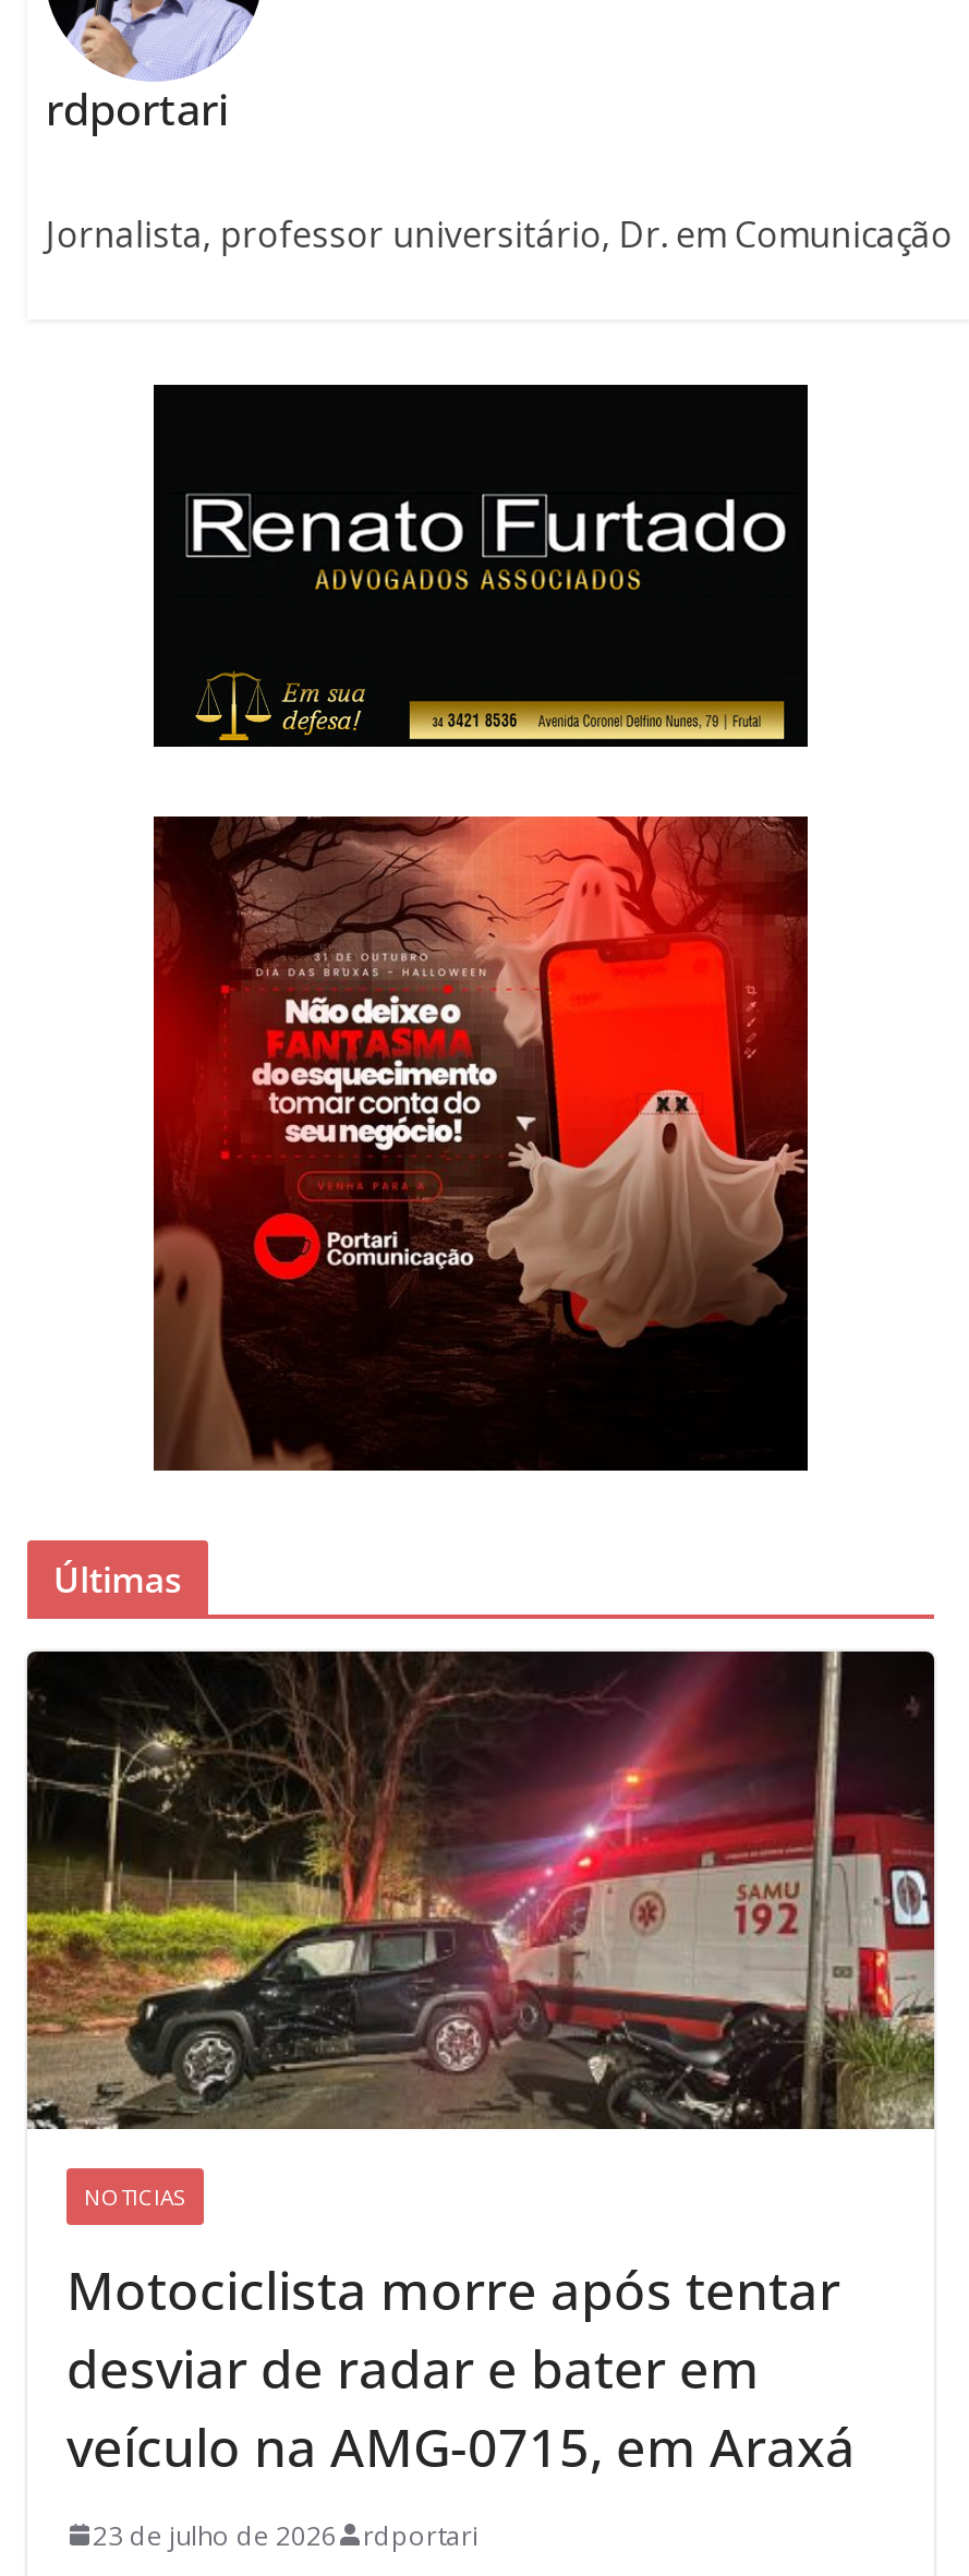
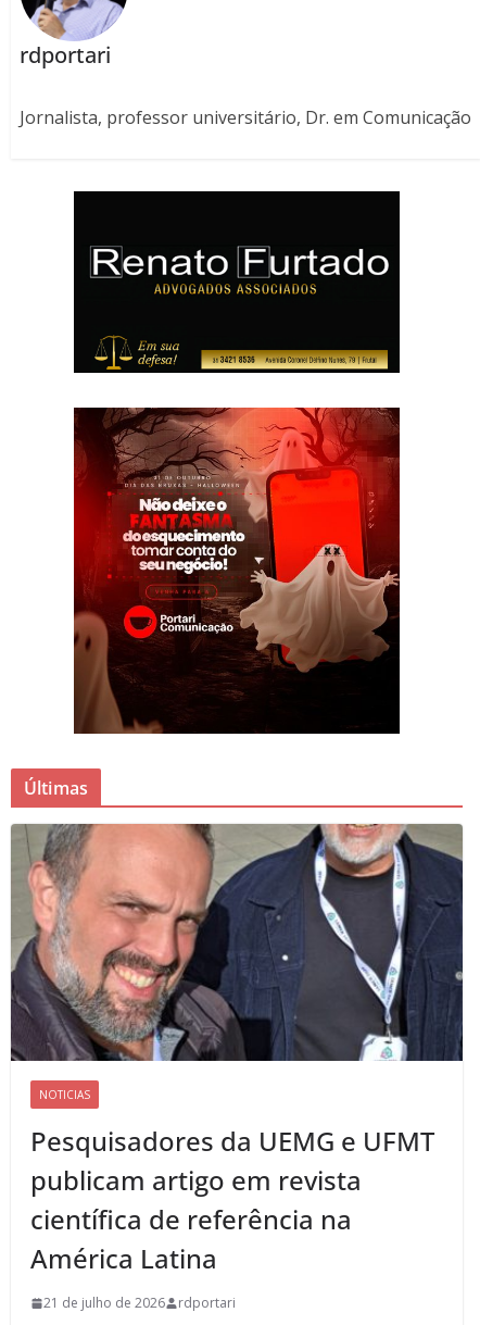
[25,1648,936,2132] [image] -> [11,823,464,1062] [image]
[66,2253,856,2482] Motociclista morre após tentar | desviar de radar e bater em | veículo na AMG-0715, em Araxá -> [30,1123,434,1276] Pesquisadores da UEMG e UFMT | publicam artigo em revista | científica de referência na | América Latina
[93,2516,479,2554] 23 de julho de 2026 rdportari -> [43,1294,236,1312] 21 de julho de 2026 rdportari

